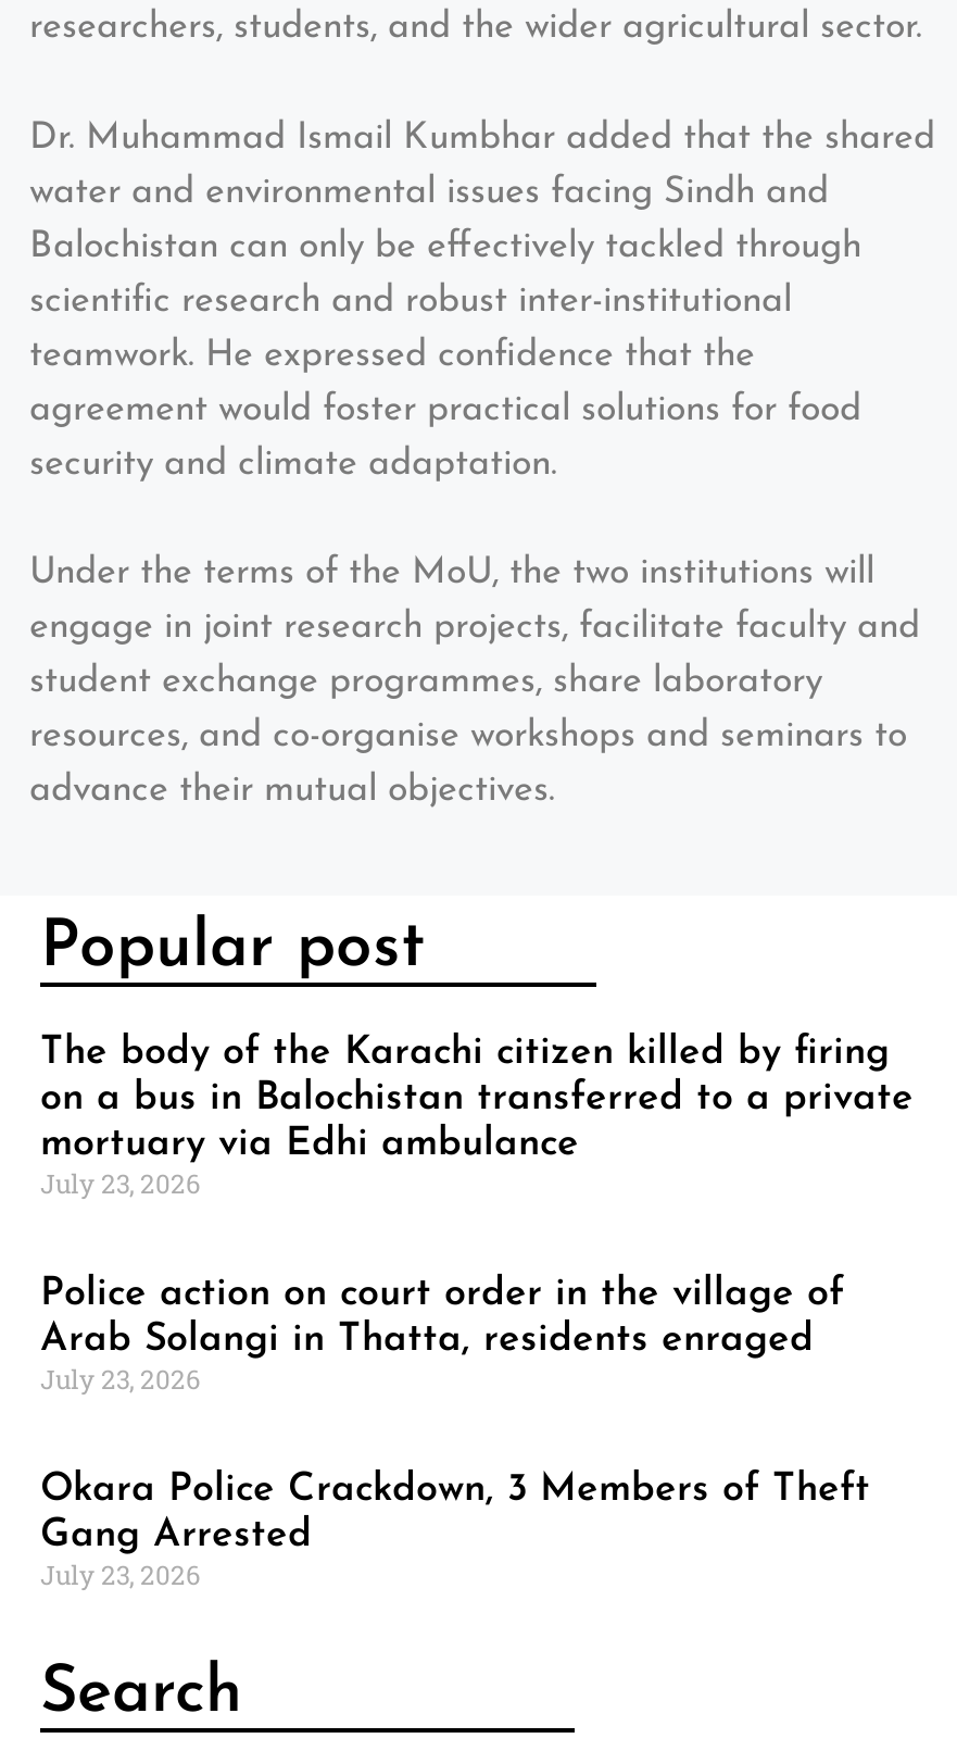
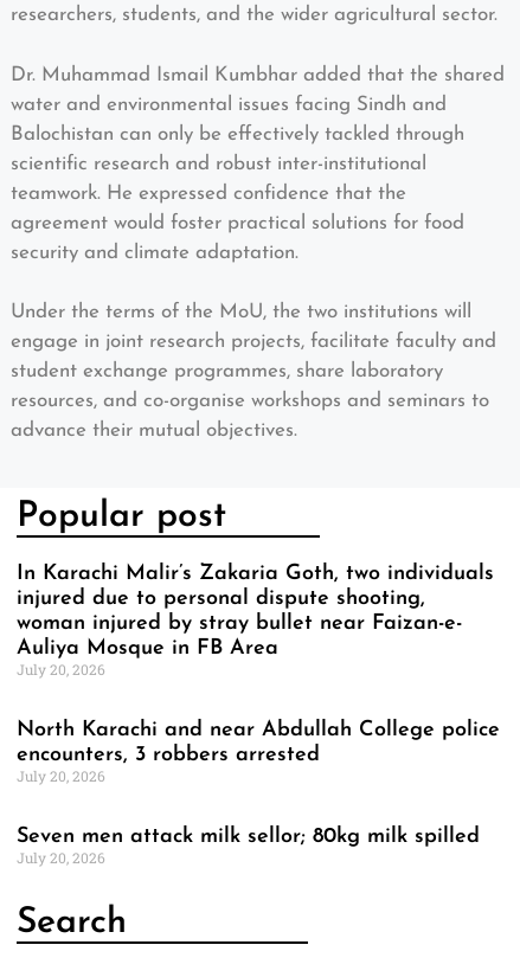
[40,1033,914,1200] The body of the Karachi citizen killed by firing | on a bus in Balochistan transferred to a private | mortuary via Edhi ambulance | July 23, 2026 -> [17,563,494,679] In Karachi Malir’s Zakaria Goth, two individuals | injured due to personal dispute shooting, | woman injured by stray bullet near Faizan-e- | Auliya Mosque in FB Area | July 20, 2026
[40,1274,844,1396] Police action on court order in the village of | Arab Solangi in Thatta, residents enraged | July 23, 2026 -> [17,719,500,785] North Karachi and near Abdullah College police | encounters, 3 robbers arrested | July 20, 2026
[40,1469,870,1591] Okara Police Crackdown, 3 Members of Theft | Gang Arrested | July 23, 2026 -> [17,825,480,867] Seven men attack milk sellor; 80kg milk spilled | July 20, 2026

